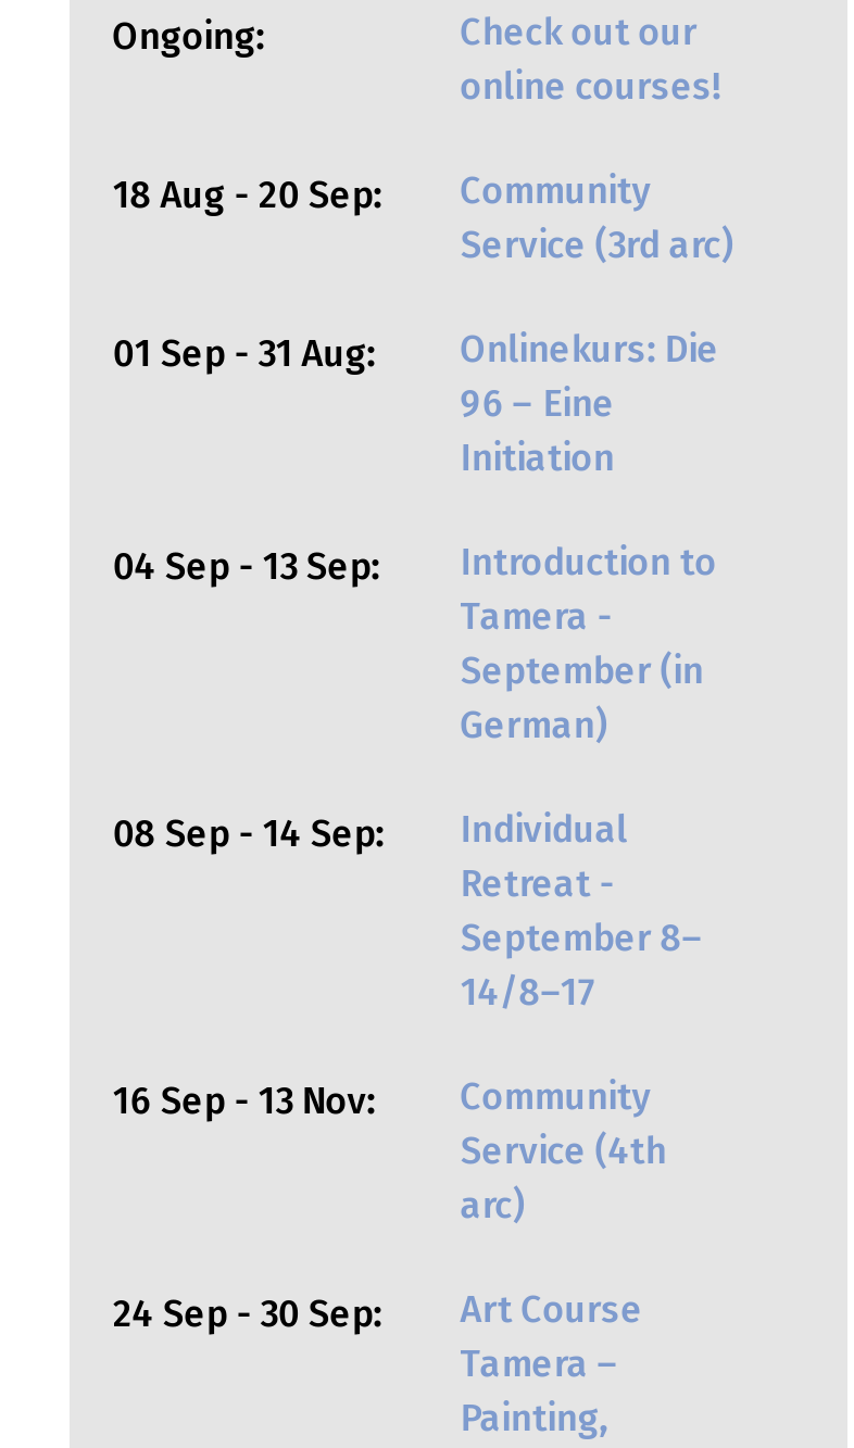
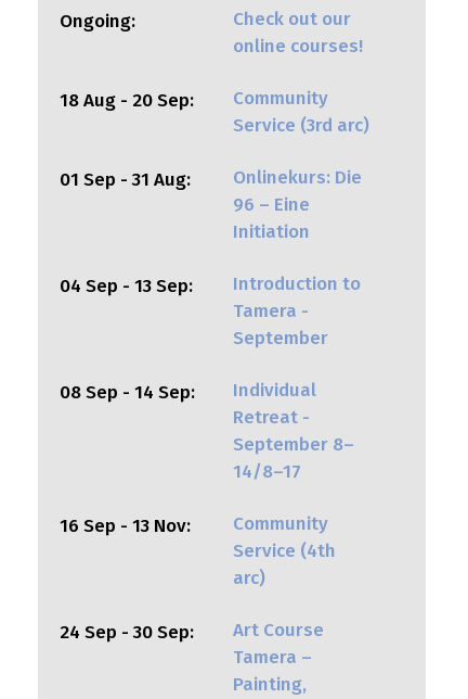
[460,649,704,749] September (in | German) -> [233,327,328,350] September

